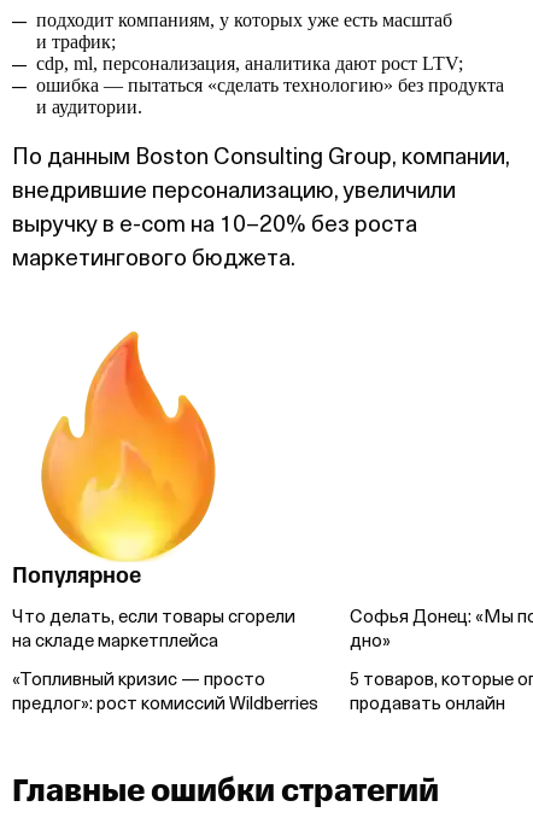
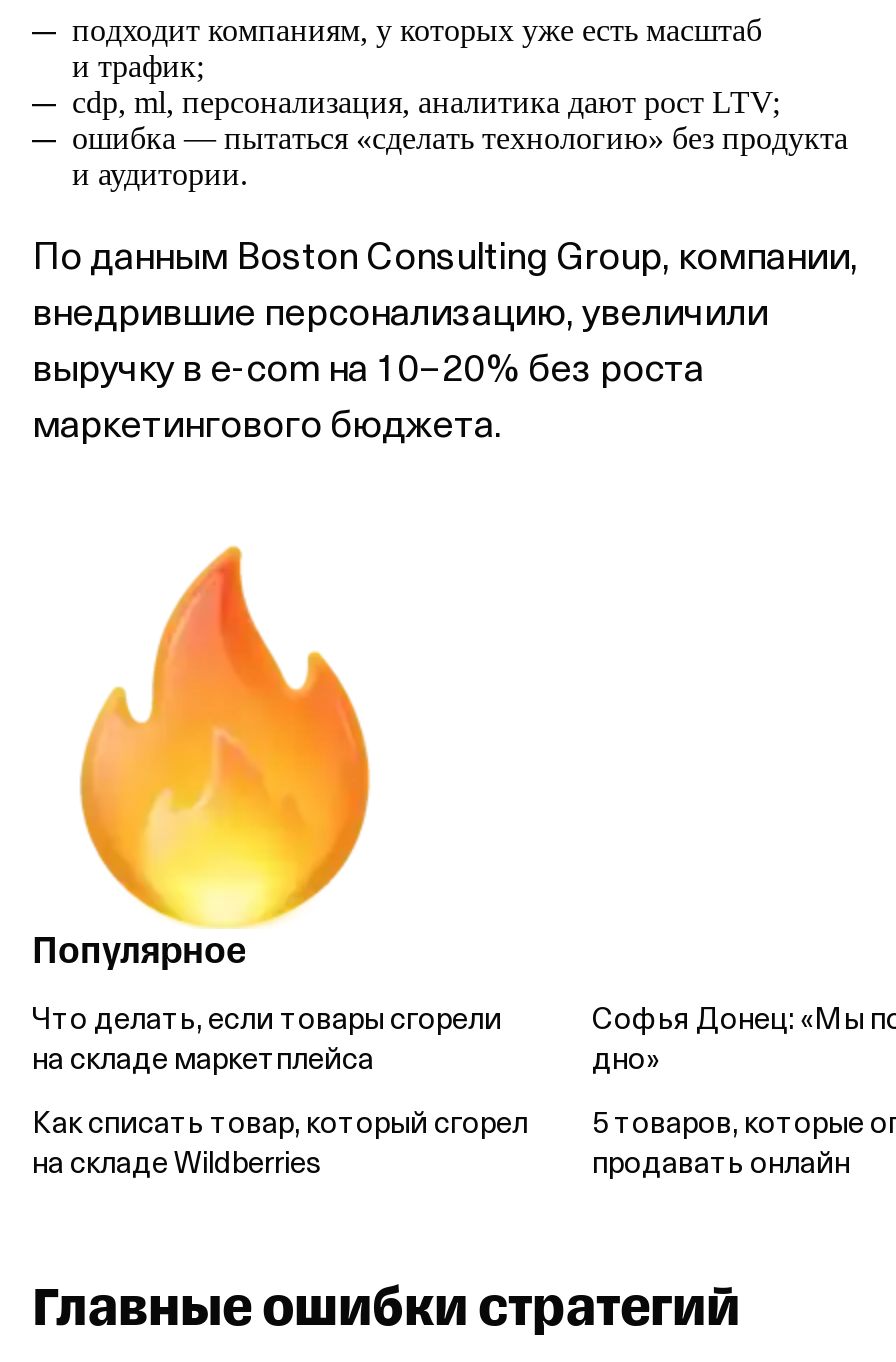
[12,665,318,716] «Топливный кризис — просто | предлог»: рост комиссий Wildberries -> [32,1100,528,1184] Как списать товар, который сгорел | на складе Wildberries

